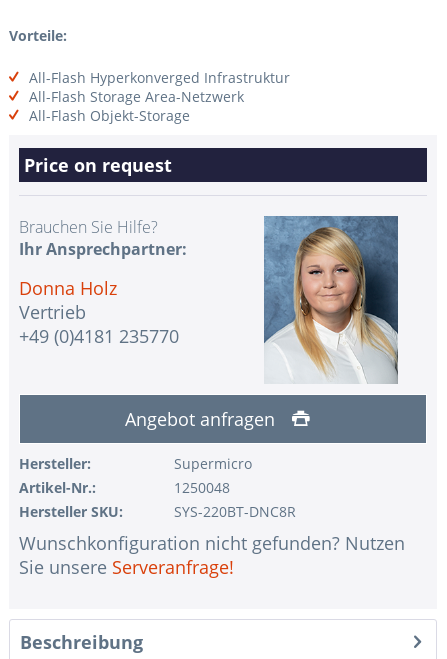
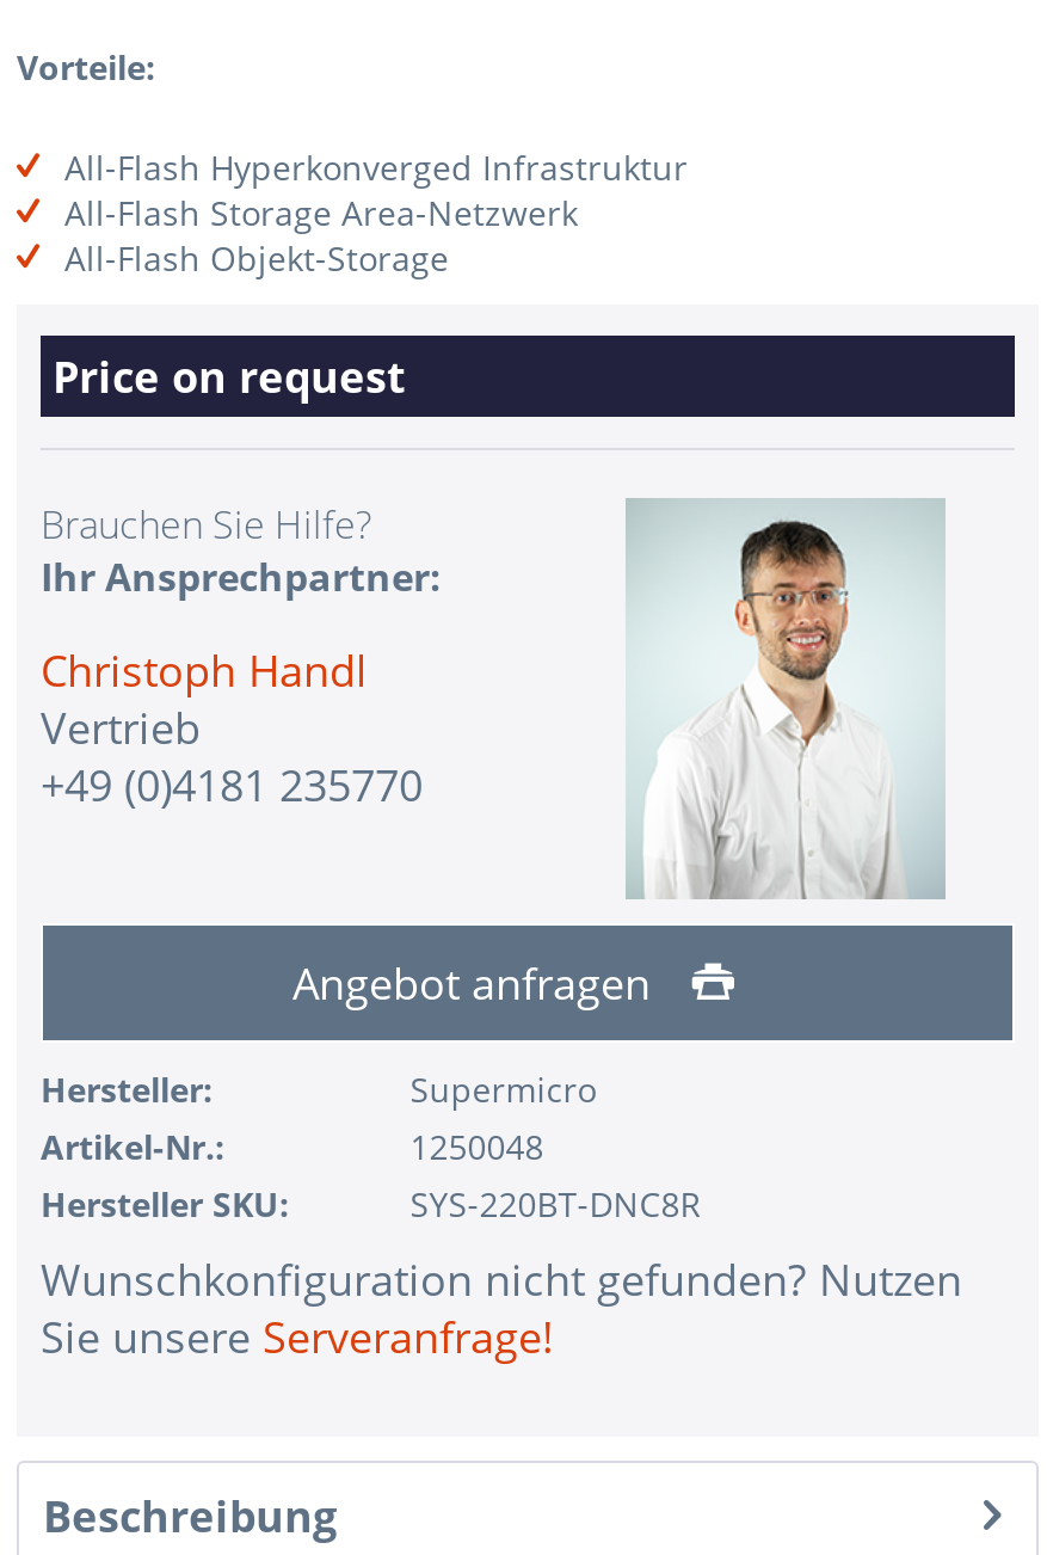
[263,216,399,383] [image] -> [626,500,946,899] [image]
[19,276,117,300] Donna Holz -> [41,641,368,698] Christoph Handl

